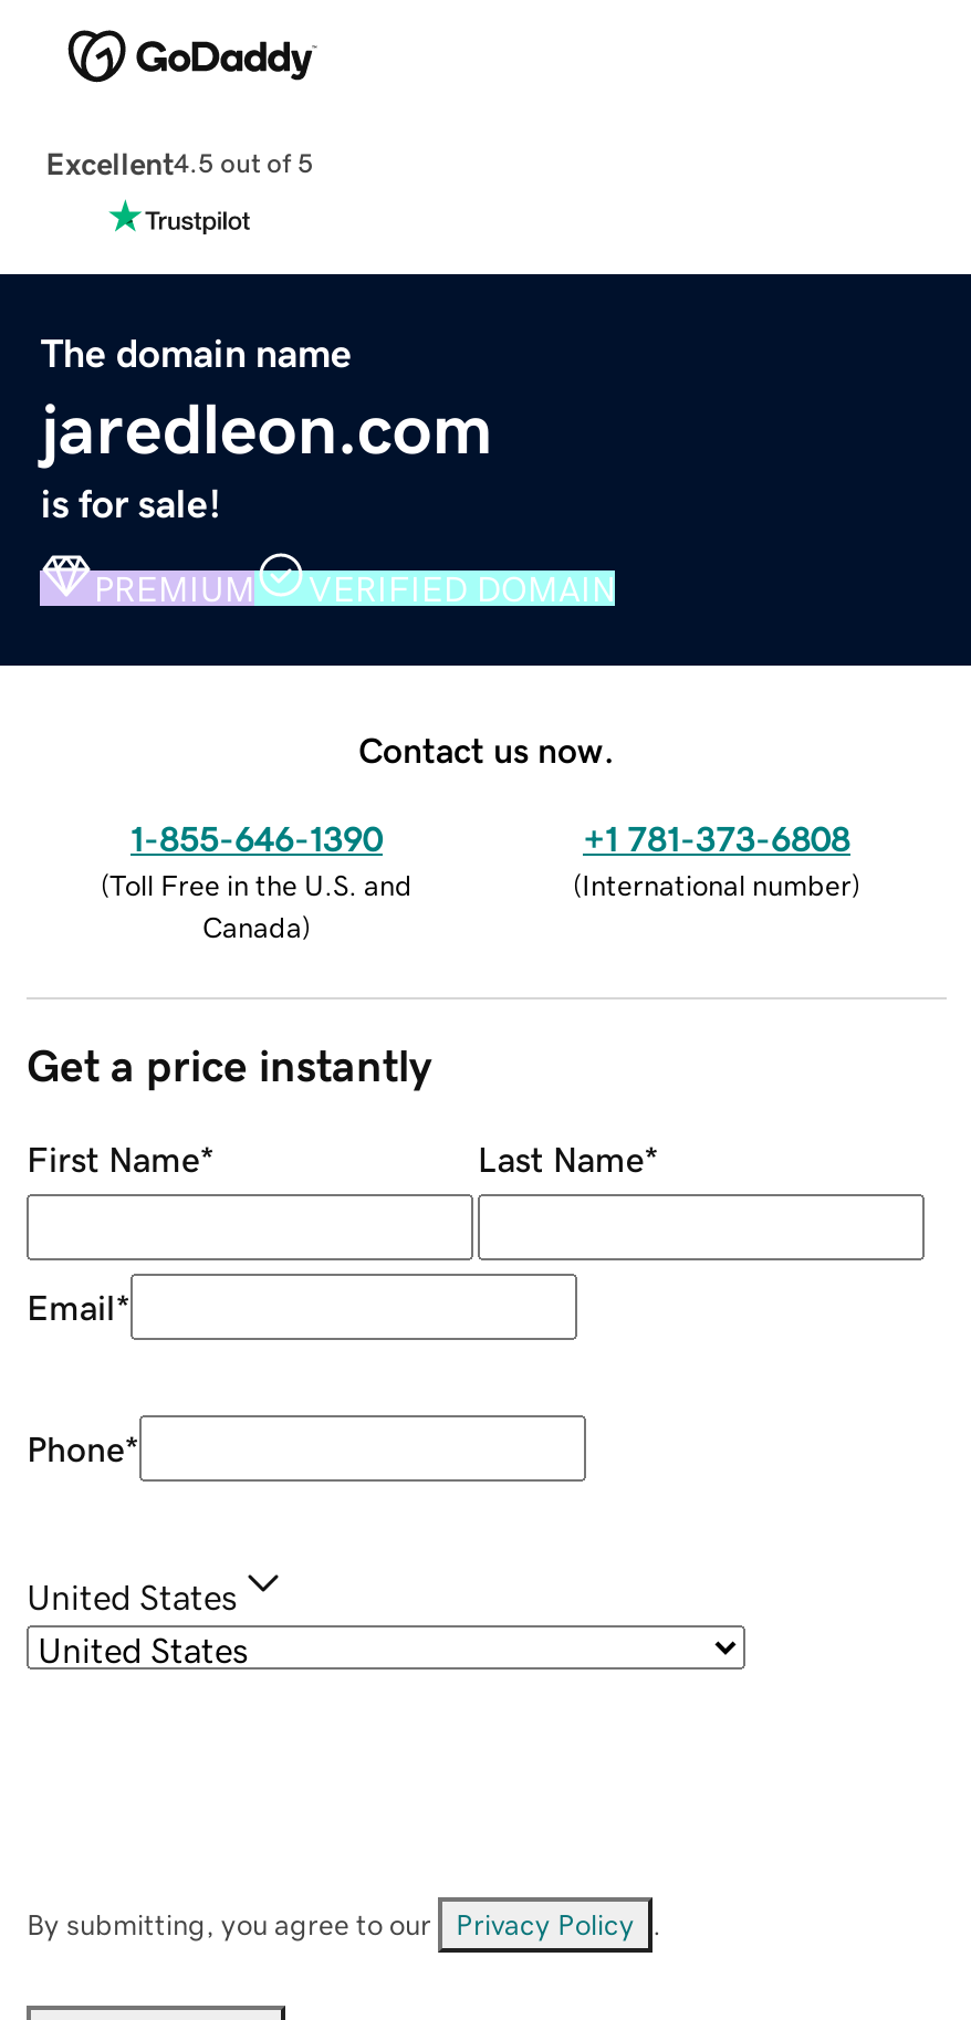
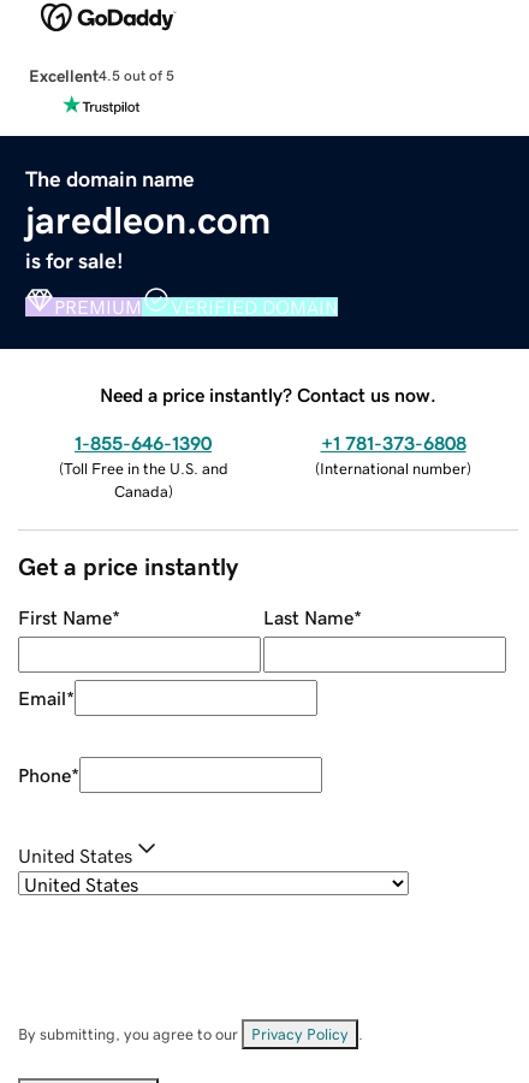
[358,731,615,766] Contact us now. -> [100,385,436,404] Need a price instantly? Contact us now.

